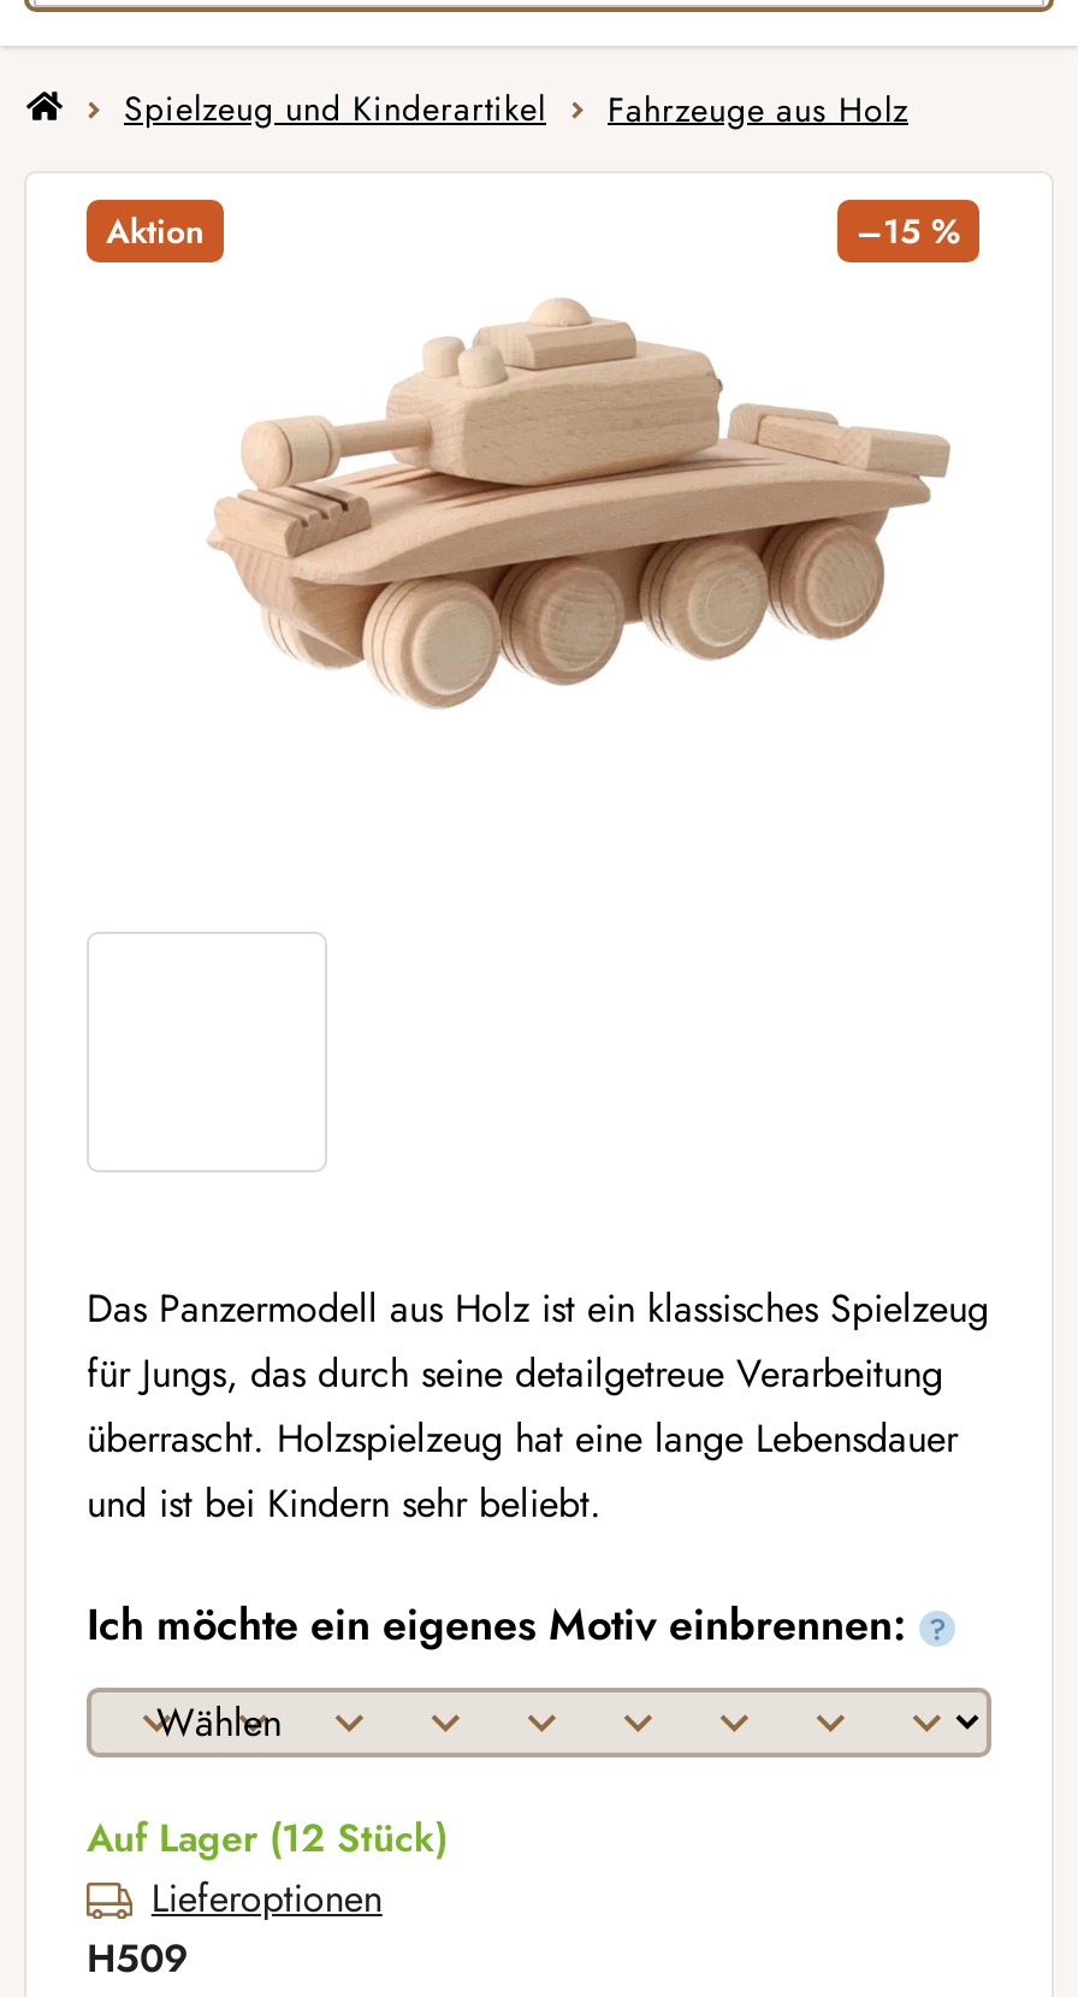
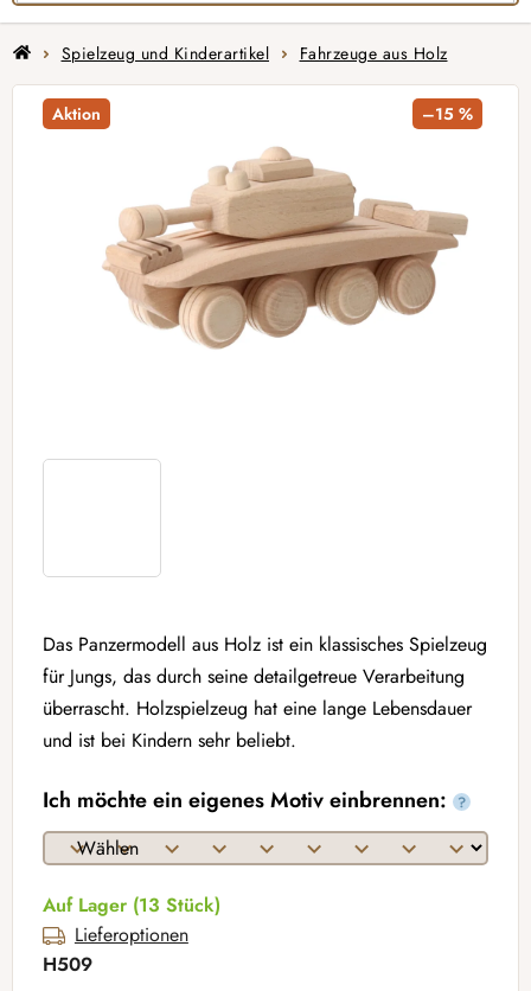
[87,1810,448,1866] Auf Lager (12 Stück) -> [43,891,220,919] Auf Lager (13 Stück)

